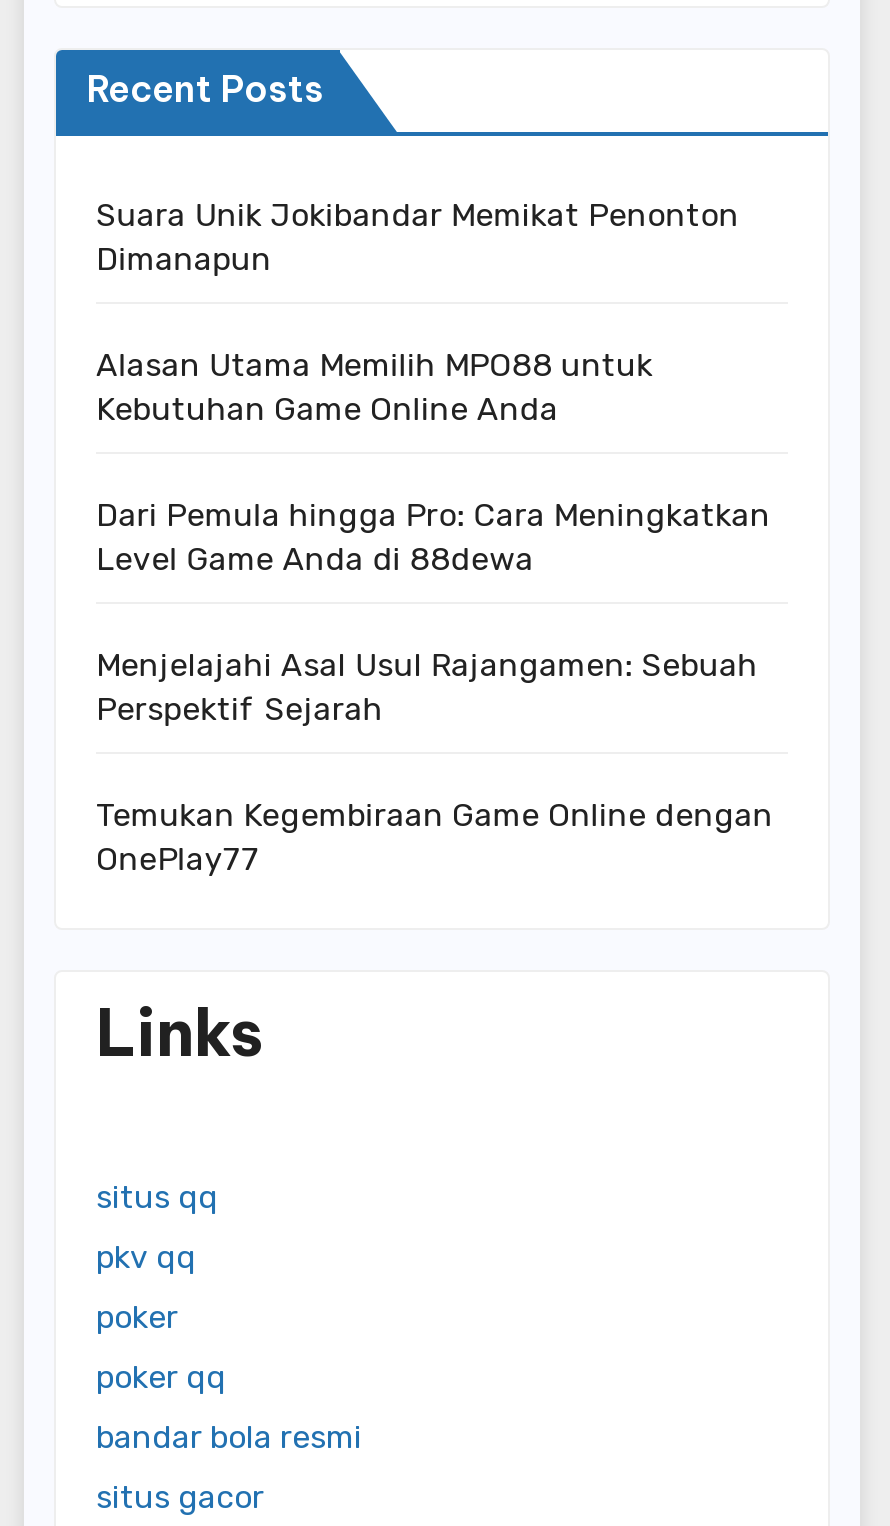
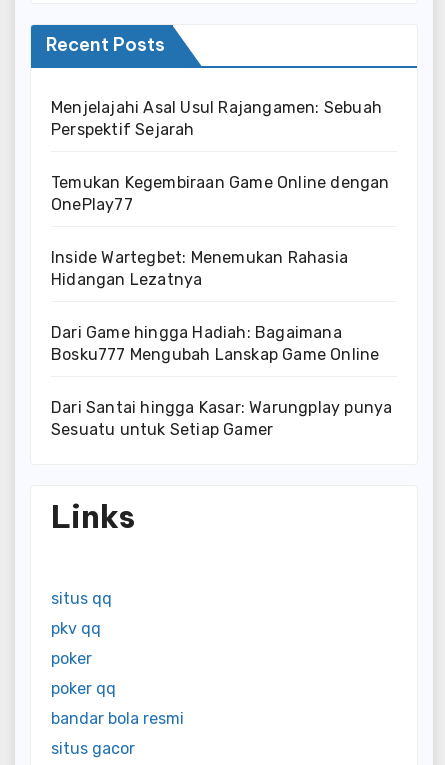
[96,196,770,578] Suara Unik Jokibandar Memikat Penonton | Dimanapun | Alasan Utama Memilih MPO88 untuk | Kebutuhan Game Online Anda | Dari Pemula hingga Pro: Cara Meningkatkan | Level Game Anda di 88dewa -> none
moved [96,646,773,878] -> [51,98,390,214]: Menjelajahi Asal Usul Rajangamen: Sebuah | Perspektif Sejarah | Temukan Kegembiraan Game Online dengan | OnePlay77
none -> [51,248,392,439] Inside Wartegbet: Menemukan Rahasia | Hidangan Lezatnya | Dari Game hingga Hadiah: Bagaimana | Bosku777 Mengubah Lanskap Game Online | Dari Santai hingga Kasar: Warungplay punya | Sesuatu untuk Setiap Gamer

